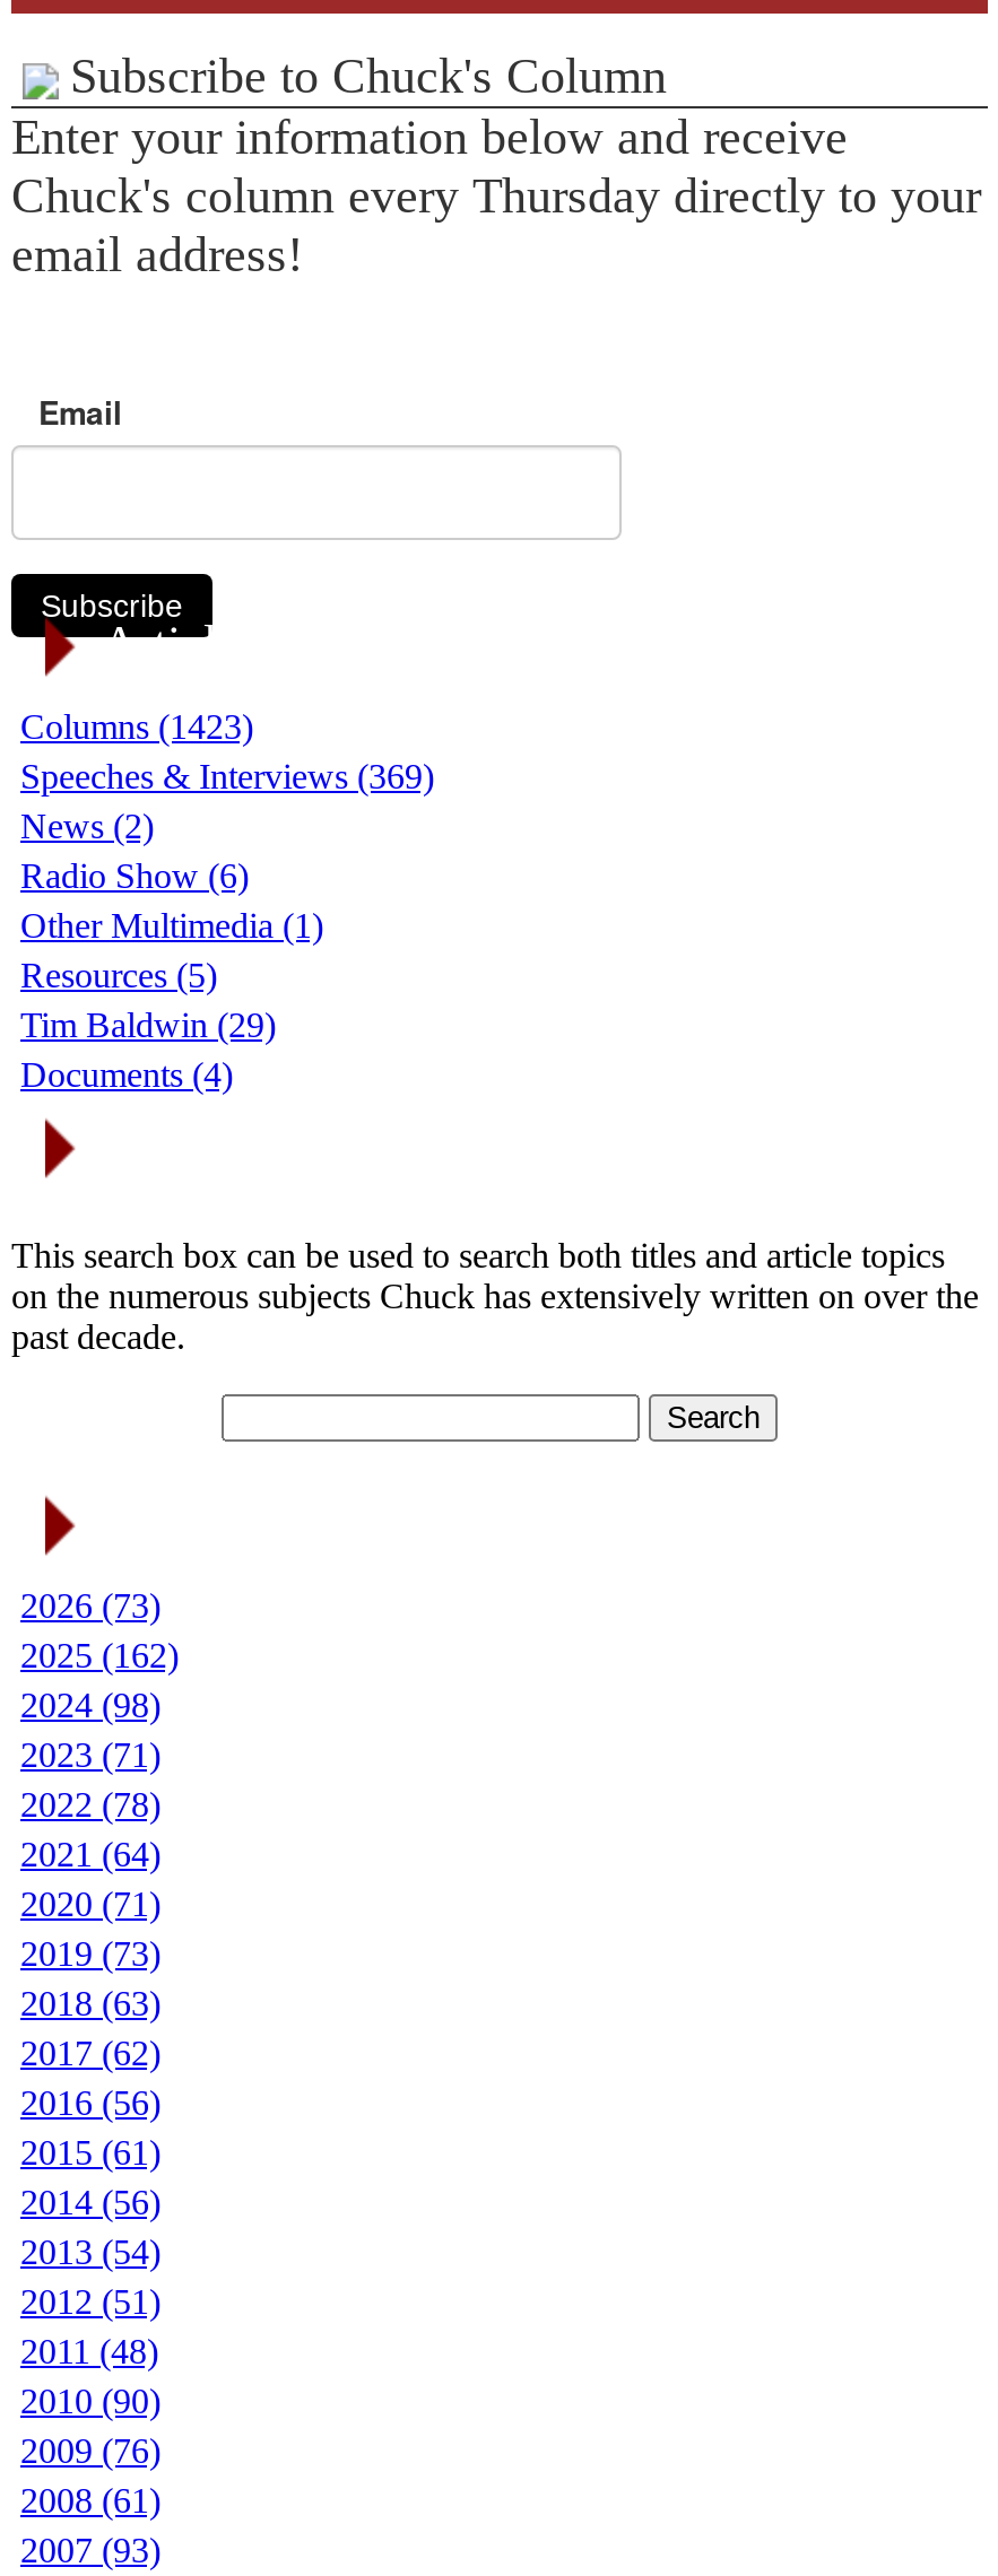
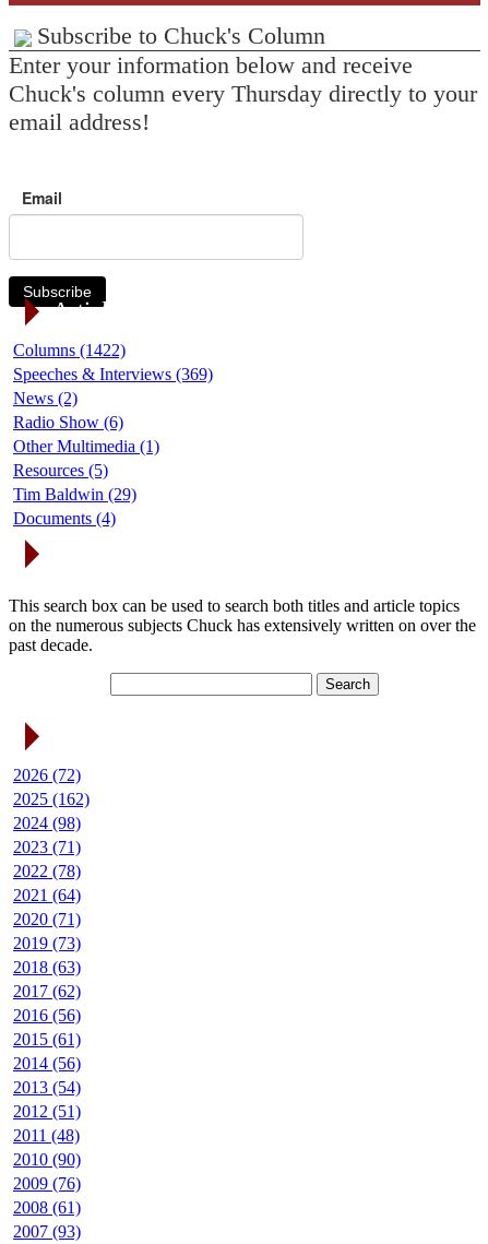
[20,706,253,745] Columns (1423) -> [13,340,126,359] Columns (1422)
[20,1585,160,1624] 2026 (73) -> [13,765,81,784] 2026 (72)

